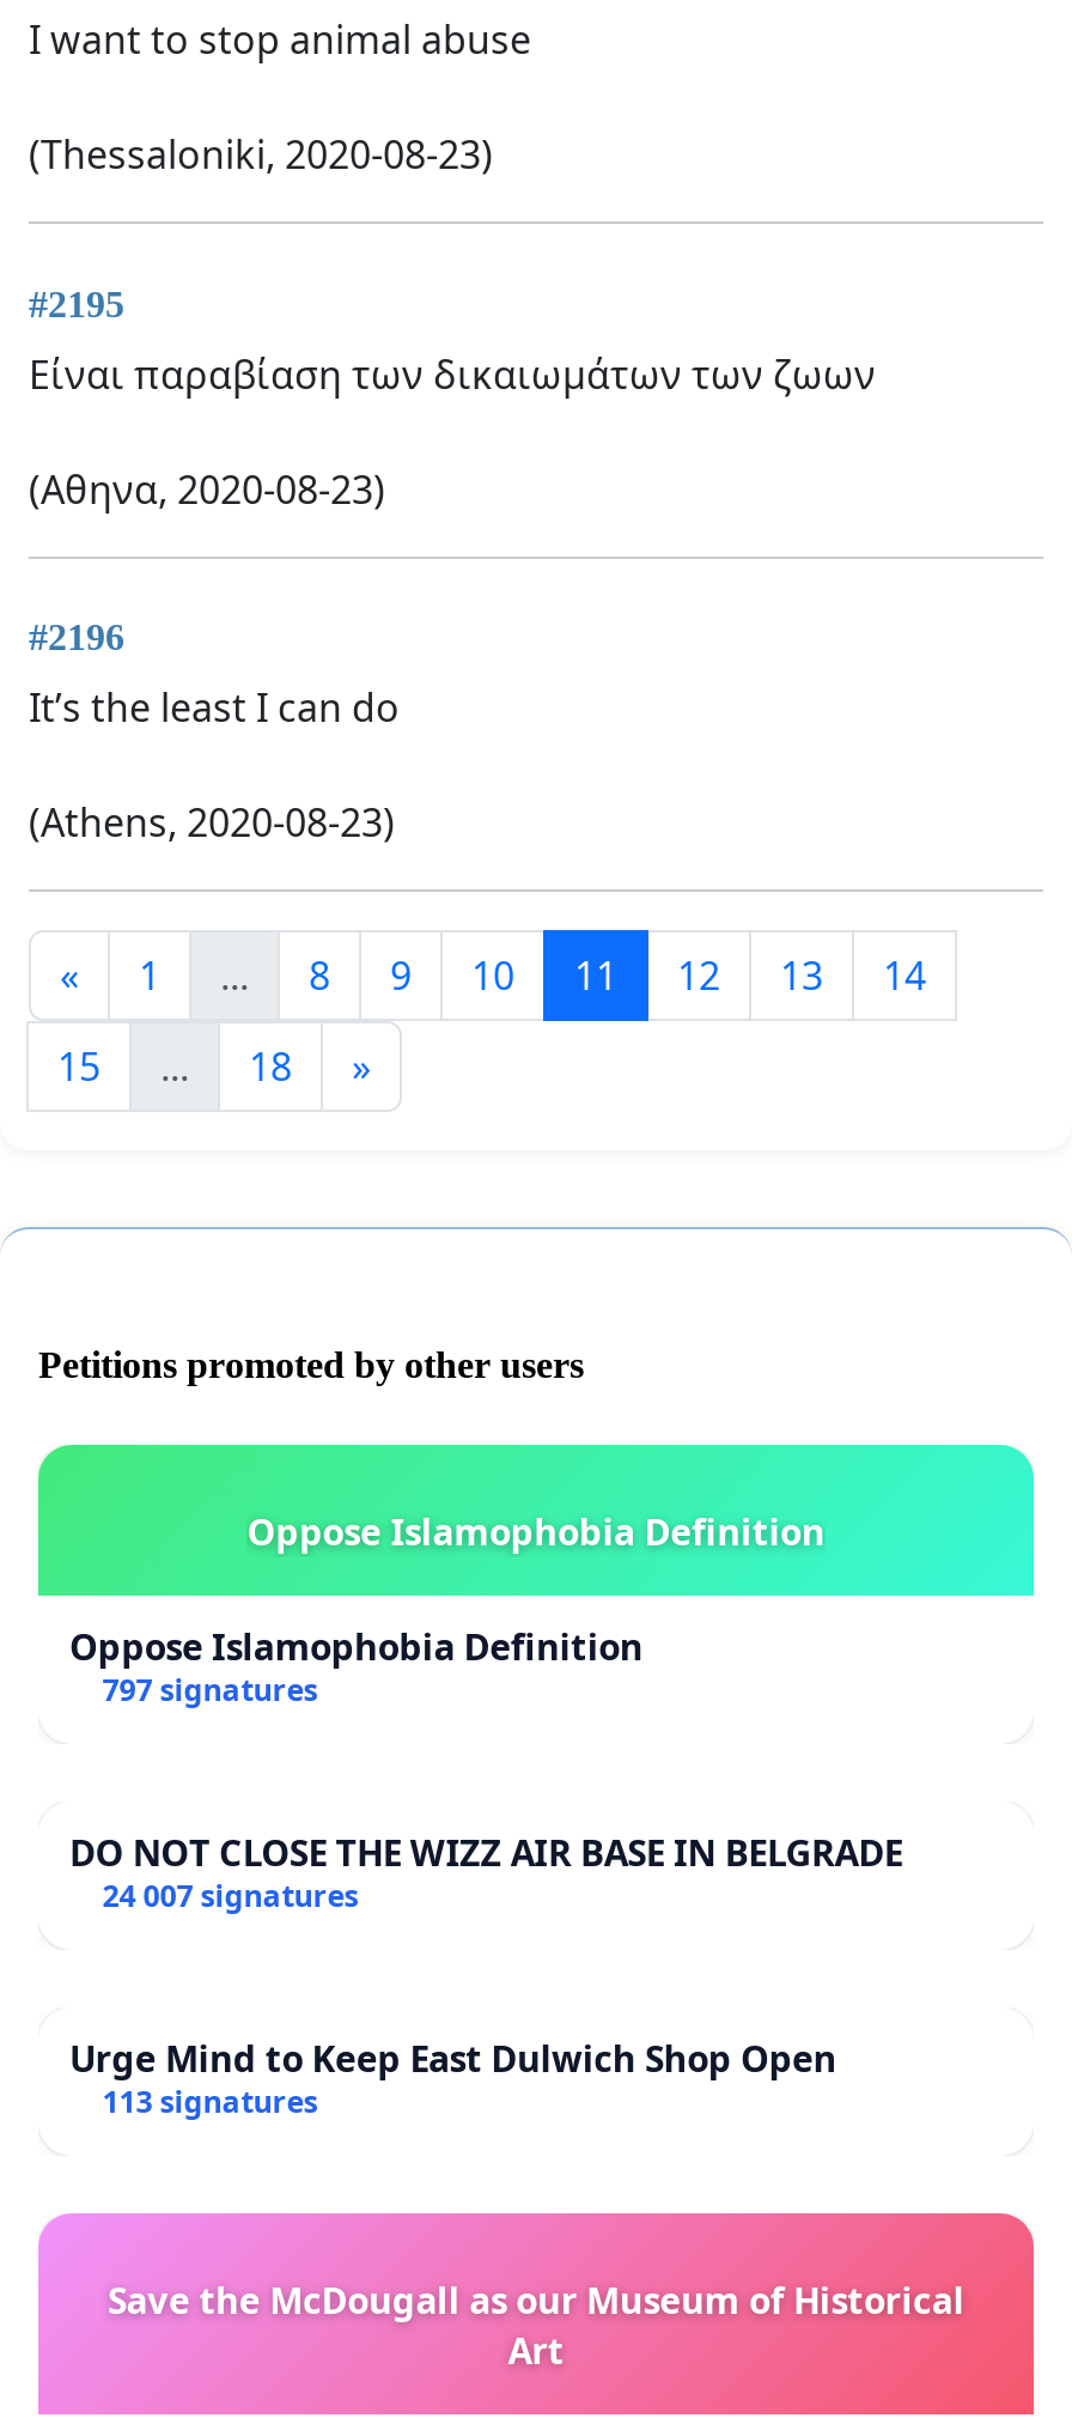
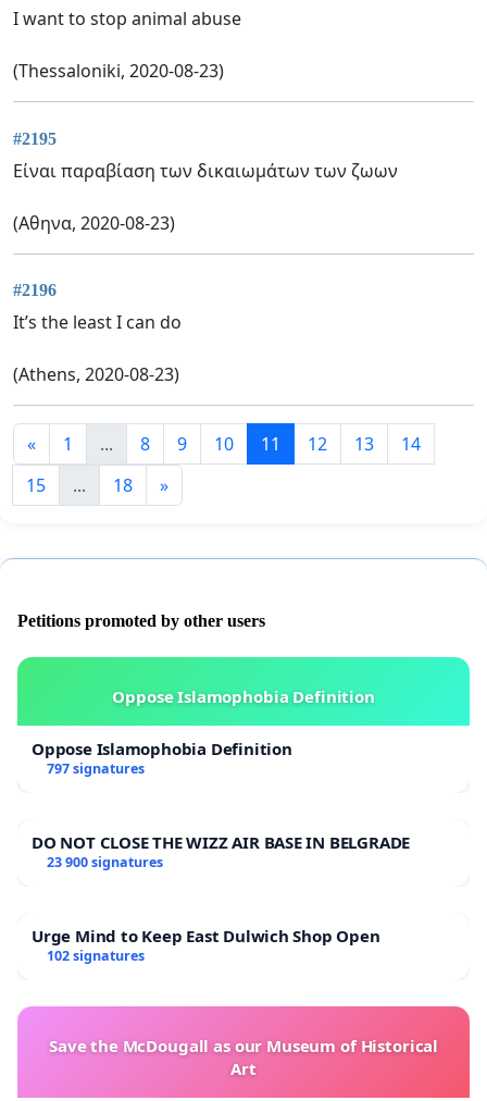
[102,1876,358,1917] 24 007 signatures -> [47,853,163,872] 23 900 signatures
[102,2082,318,2123] 113 signatures -> [47,947,144,965] 102 signatures

